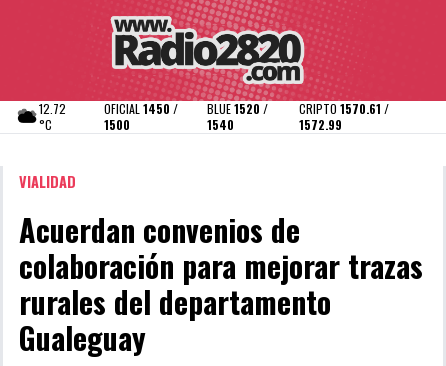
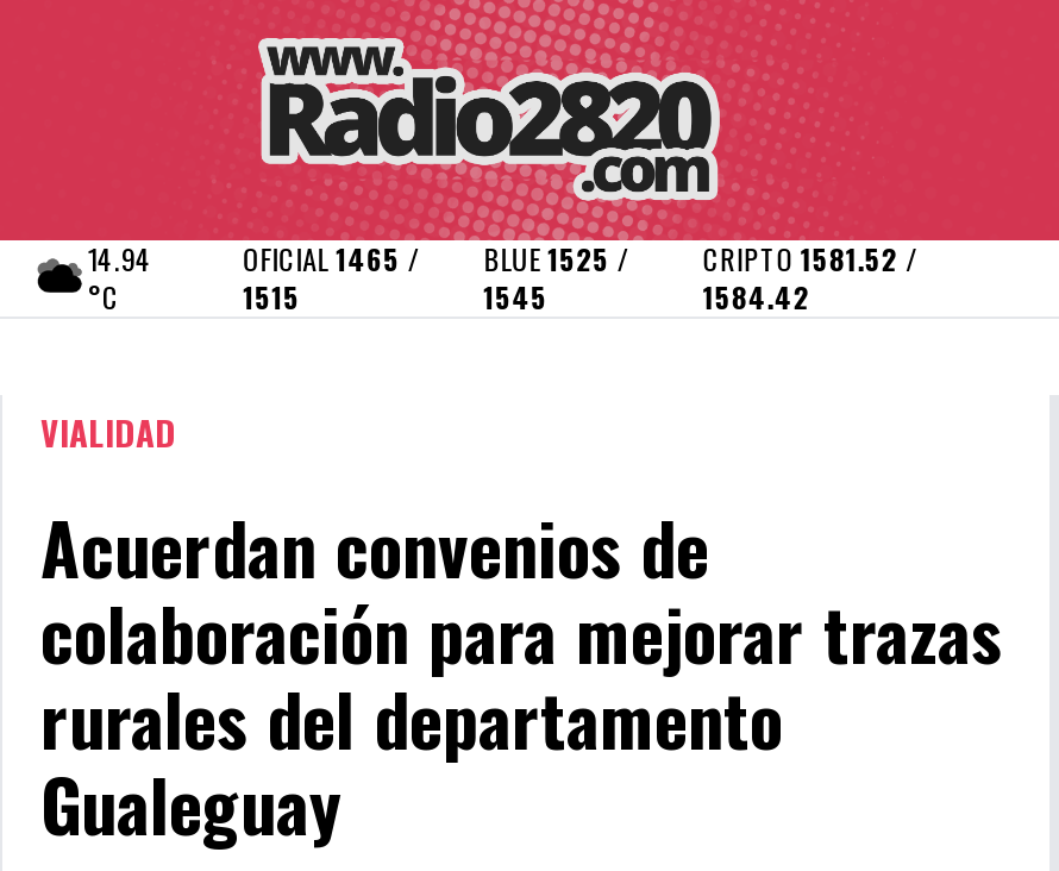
[39,99,66,116] 12.72 -> [88,237,152,277] 14.94
[104,99,178,116] OFICIAL1450 / -> [243,237,419,277] OFICIAL1465 /
[207,99,268,116] BLUE1520 / -> [483,237,628,277] BLUE1525 /
[299,99,389,116] CRIPTO1570.61 / -> [703,237,917,277] CRIPTO1581.52 /
[104,115,130,132] 1500 -> [243,275,300,315] 1515
[207,115,234,132] 1540 -> [483,275,548,315] 1545
[299,115,342,132] 1572.99 -> [703,275,810,315] 1584.42

